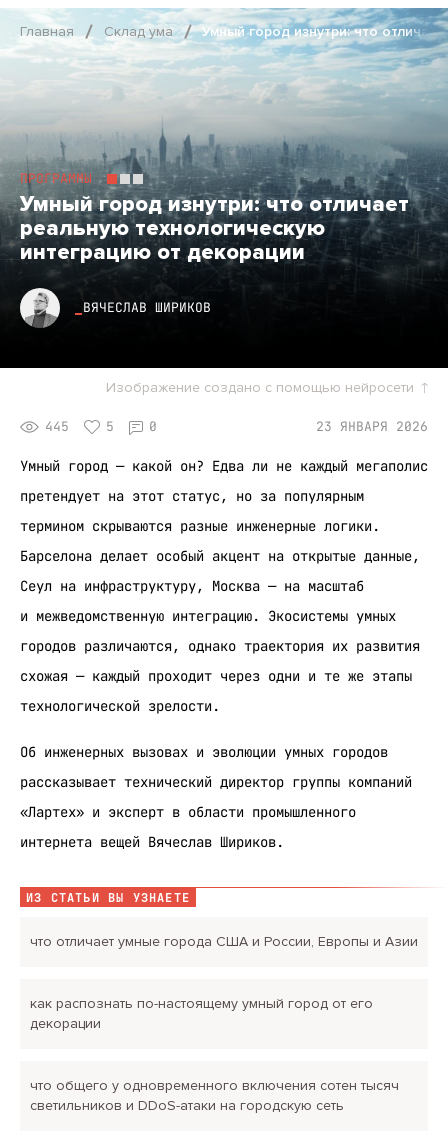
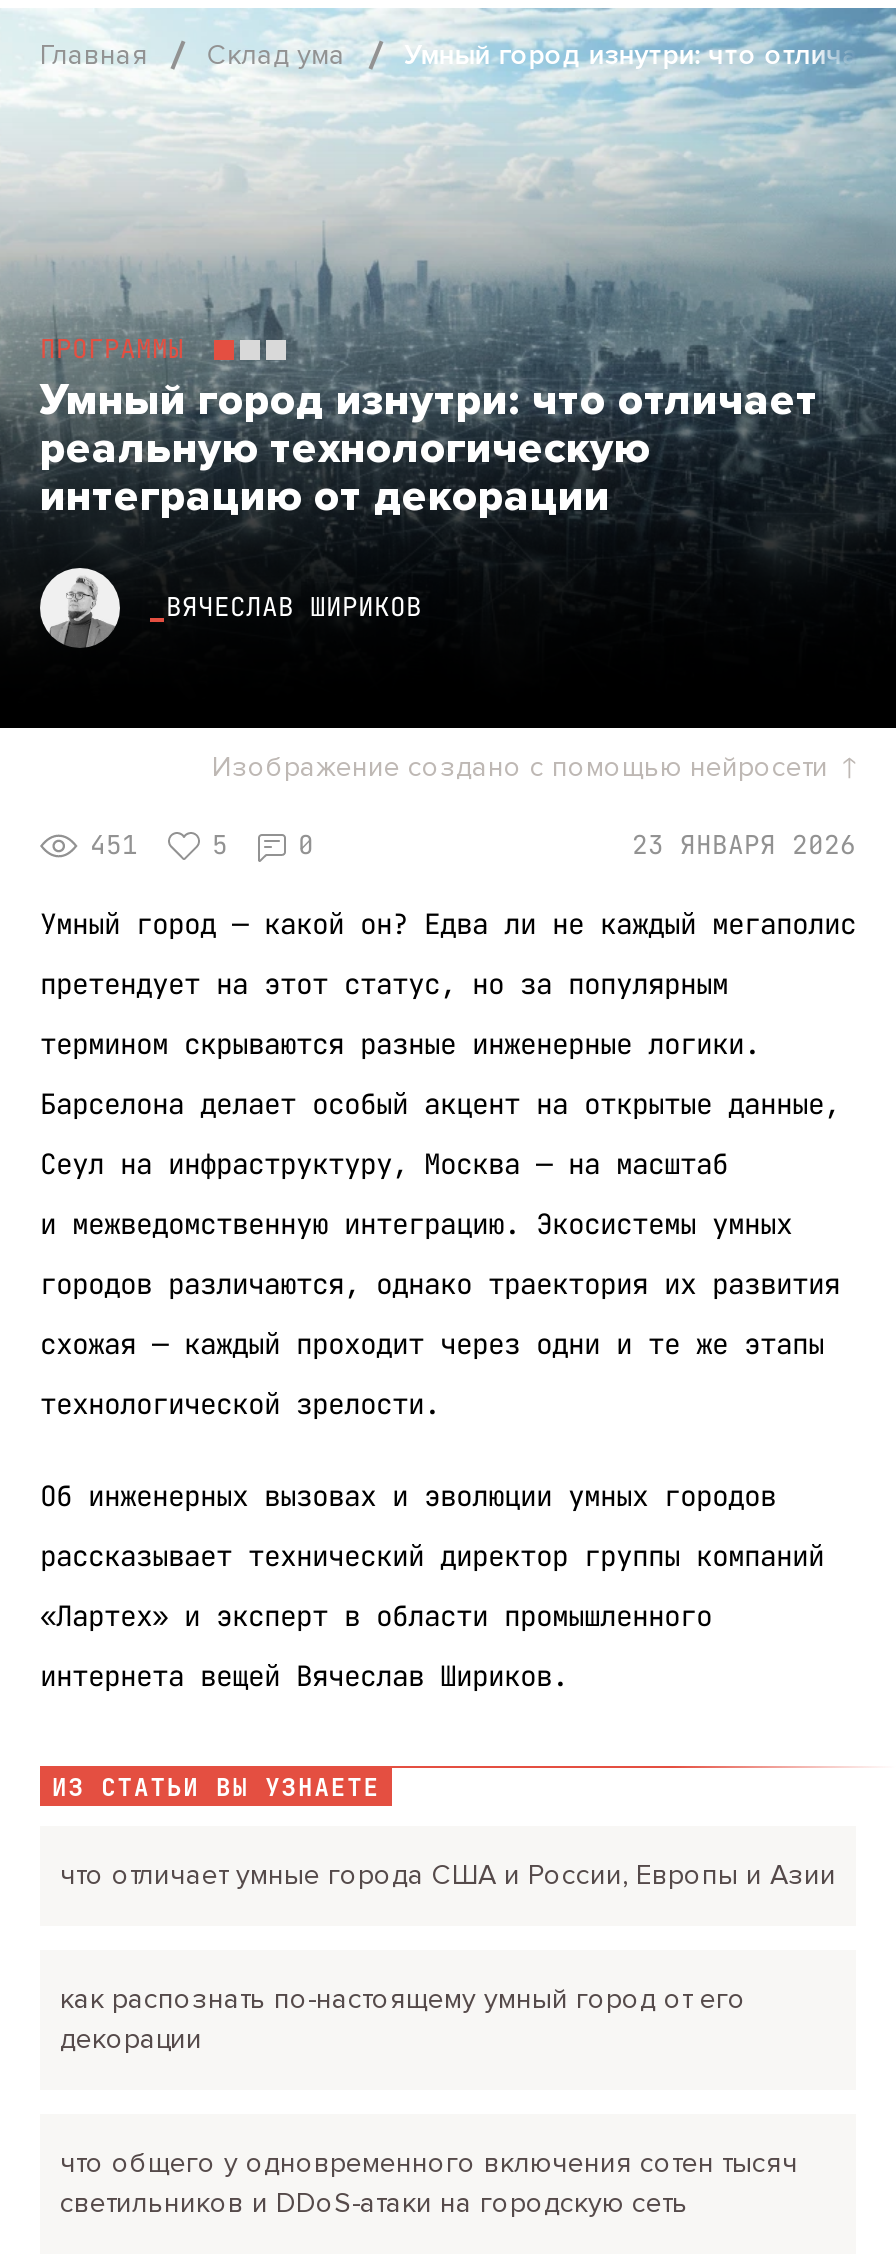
[45,418,69,435] 445 -> [90,828,138,862] 451

